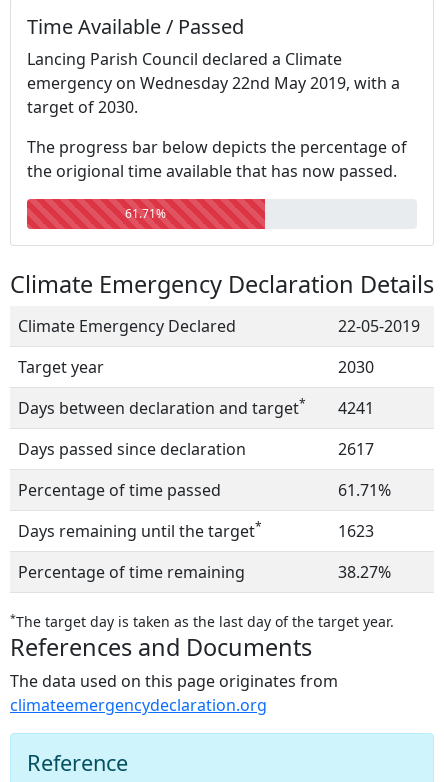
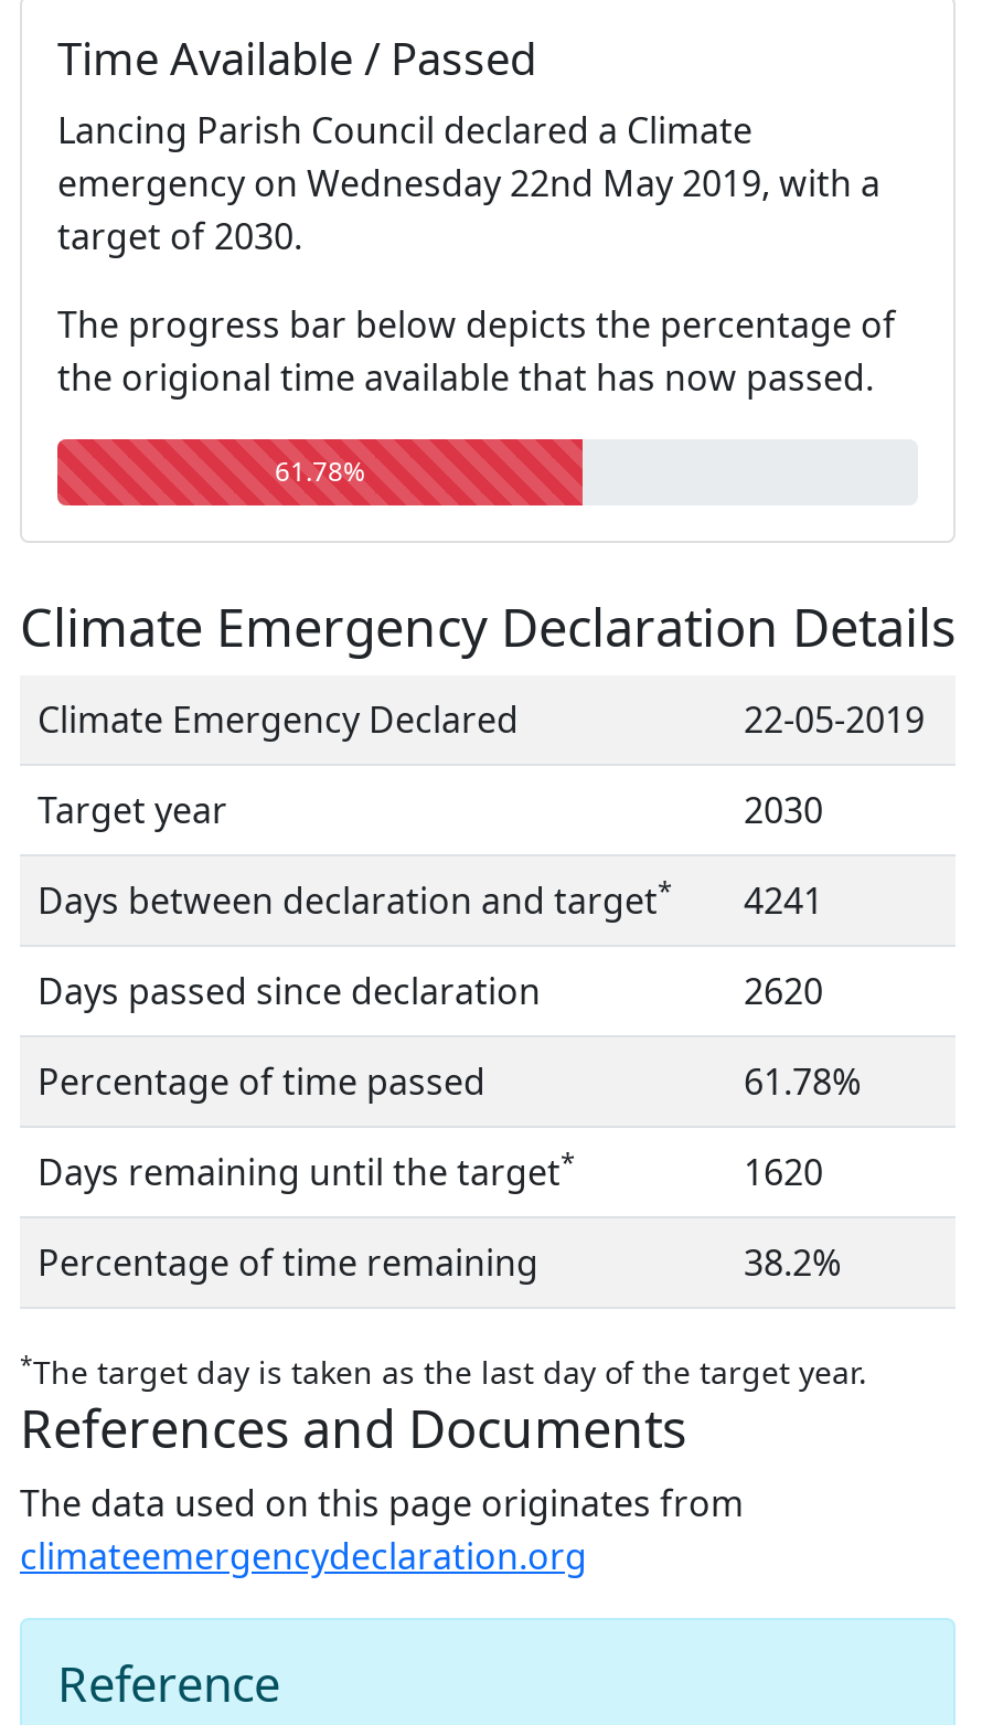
[125,205,166,222] 61.71% -> [275,452,365,490] 61.78%
[338,438,374,460] 2617 -> [744,967,823,1015] 2620
[338,479,391,501] 61.71% -> [744,1057,861,1106] 61.78%
[338,520,374,542] 1623 -> [744,1148,823,1196] 1620
[338,561,391,583] 38.27% -> [744,1238,841,1287] 38.2%

